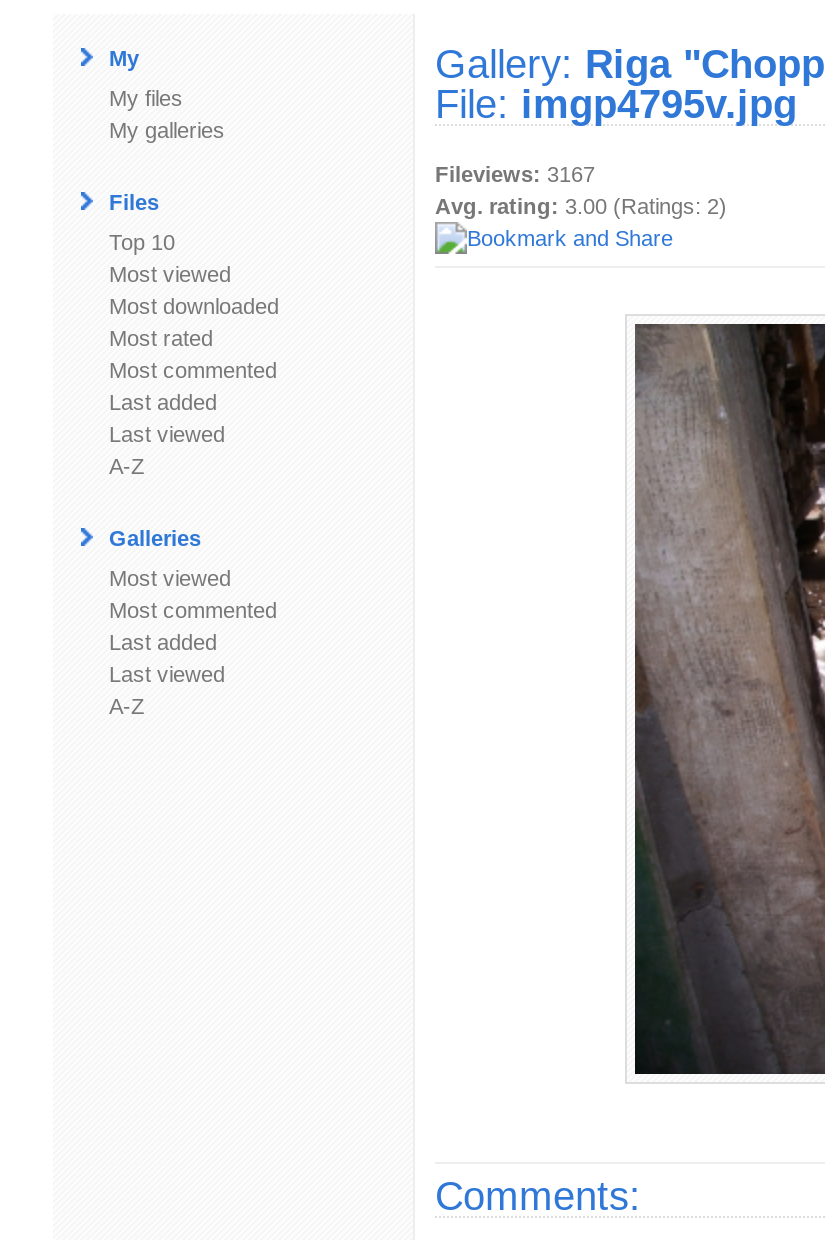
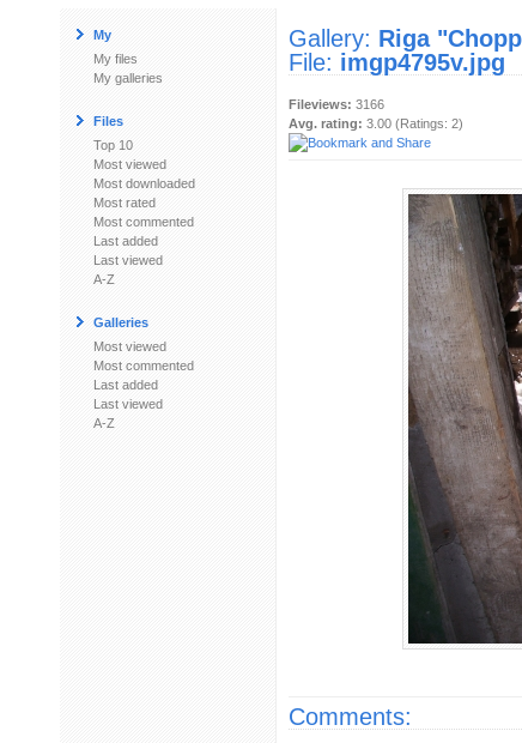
[435,162,595,186] Fileviews: 3167 -> [289,97,384,111] Fileviews: 3166

